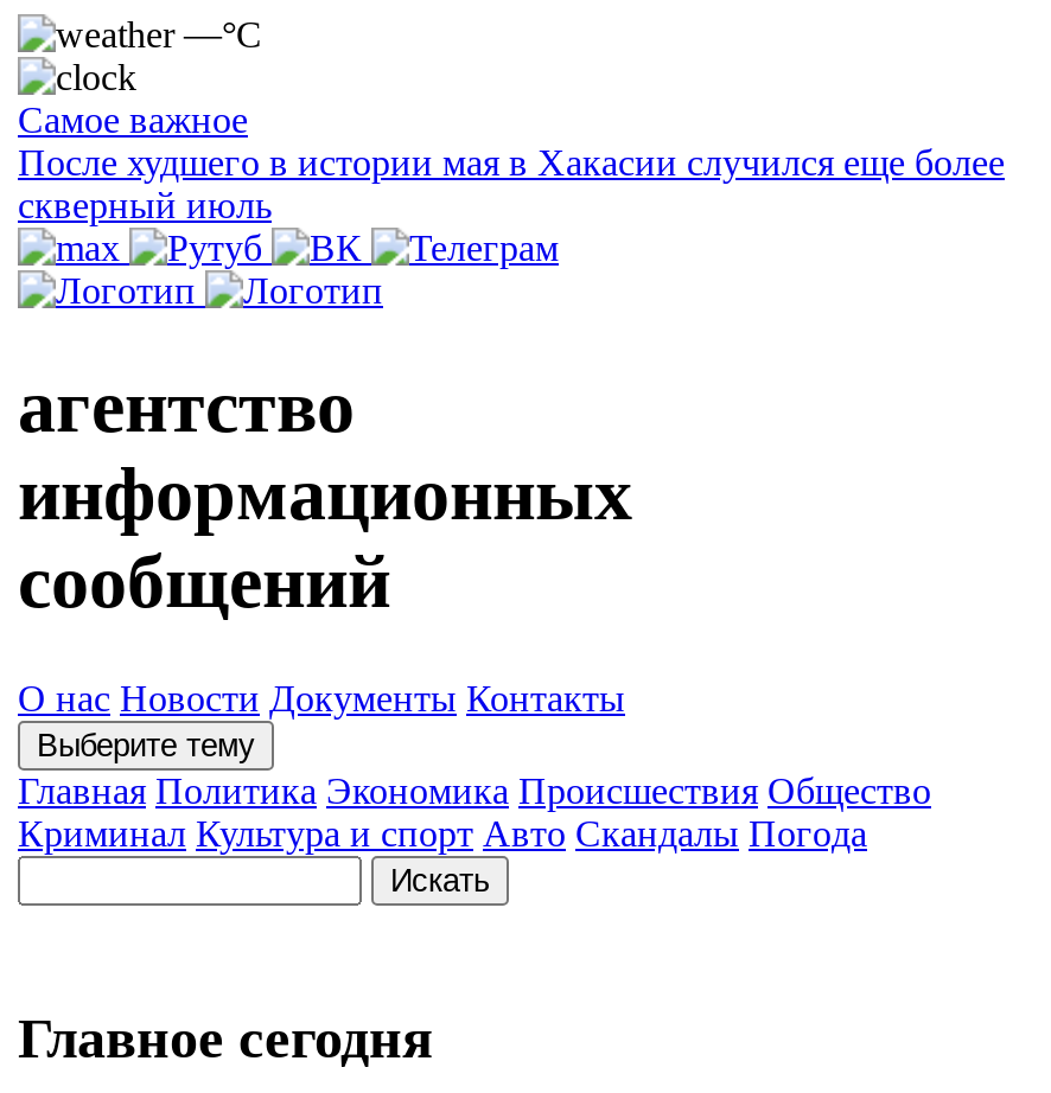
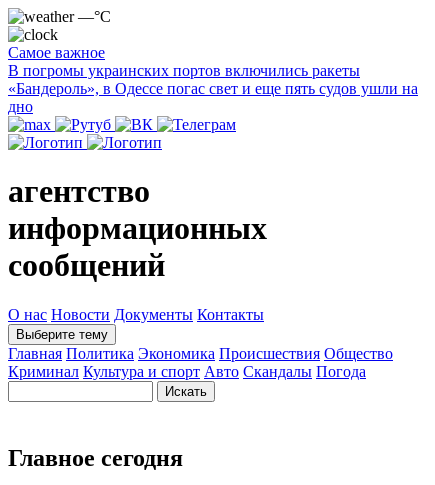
[18,142,1005,225] После худшего в истории мая в Хакасии случился еще более | скверный июль -> [8,62,418,115] В погромы украинских портов включились ракеты | «Бандероль», в Одессе погас свет и еще пять судов ушли на | дно

